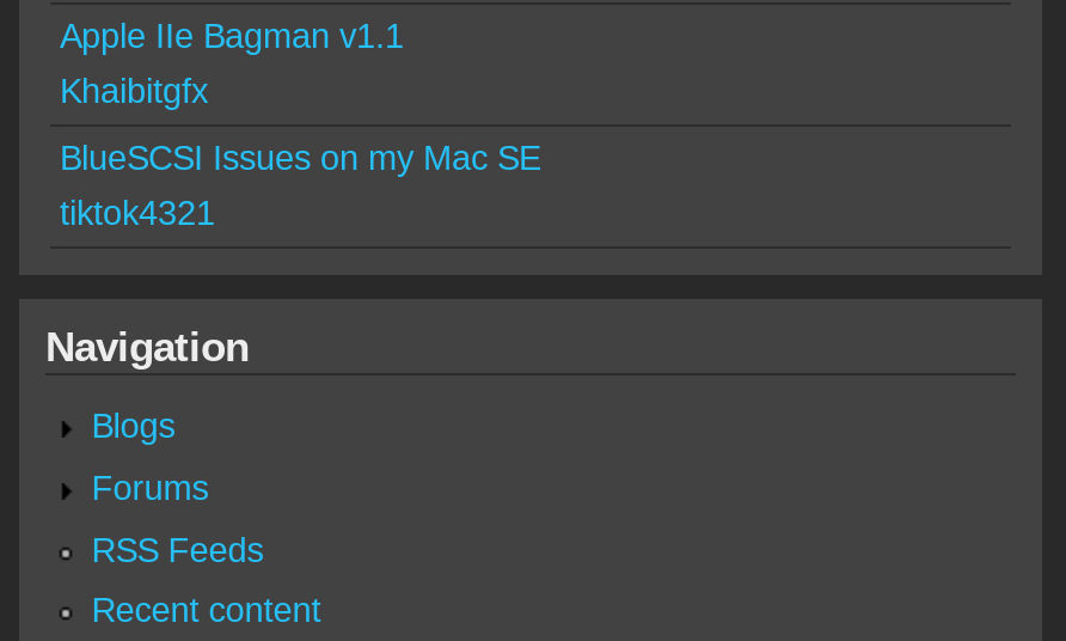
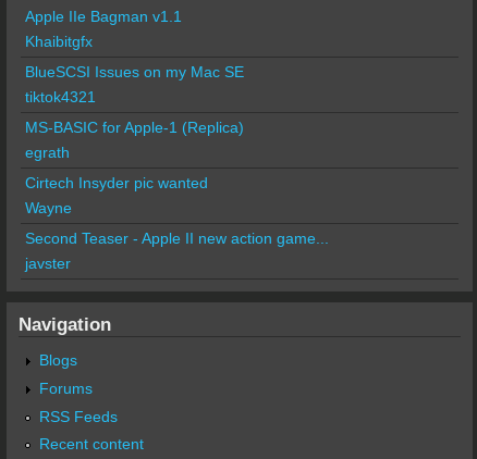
none -> [25,119,329,272] MS-BASIC for Apple-1 (Replica) | egrath | Cirtech Insyder pic wanted | Wayne | Second Teaser - Apple II new action game... | javster

